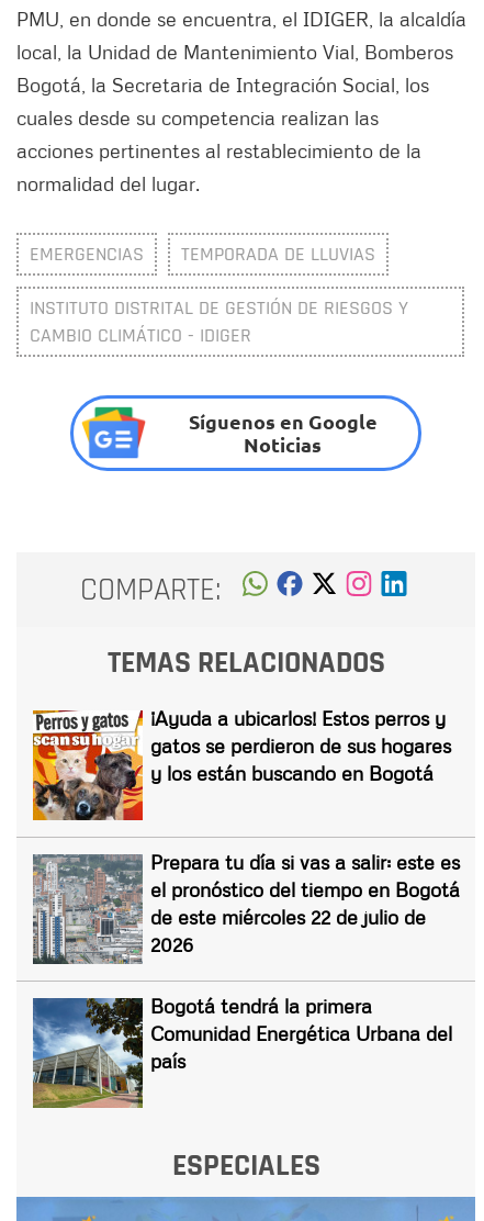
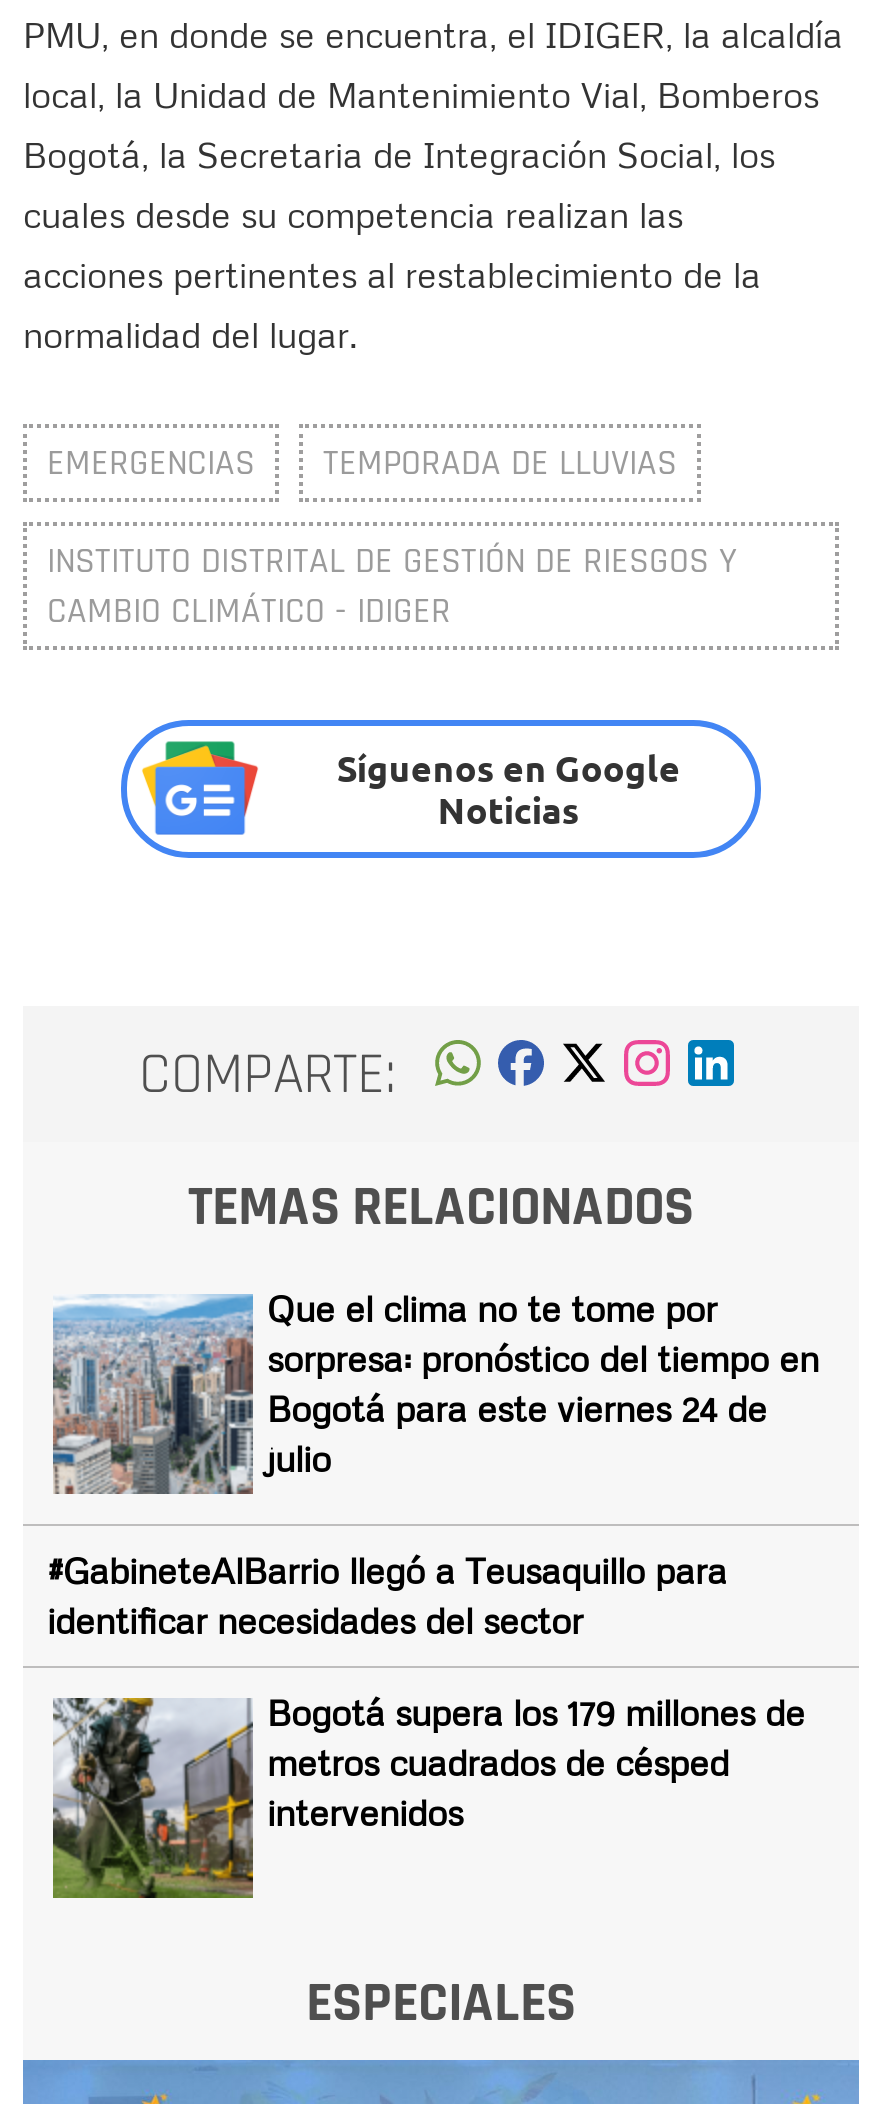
[32,706,451,821] [image] | ¡Ayuda a ubicarlos! Estos perros y | gatos se perdieron de sus hogares | y los están buscando en Bogotá -> [51,1287,819,1496] [image] | Que el clima no te tome por | sorpresa: pronóstico del tiempo en | Bogotá para este viernes 24 de | julio
[150,850,460,957] Prepara tu día si vas a salir: este es | el pronóstico del tiempo en Bogotá | de este miércoles 22 de julio de | 2026 -> [47,1549,727,1643] #GabineteAlBarrio llegó a Teusaquillo para | identificar necesidades del sector
[32,994,452,1108] [image] | Bogotá tendrá la primera | Comunidad Energética Urbana del | país -> [51,1691,805,1900] [image] | Bogotá supera los 179 millones de | metros cuadrados de césped | intervenidos

